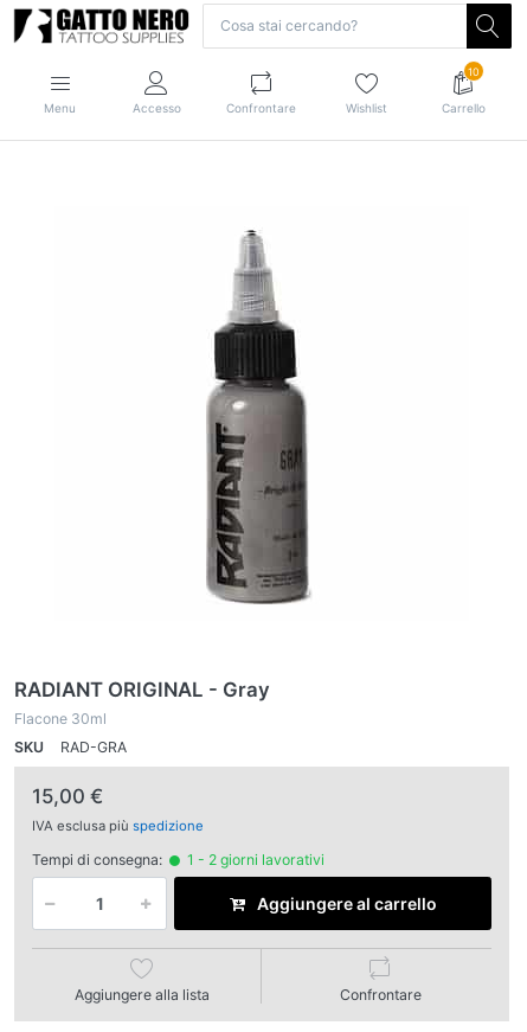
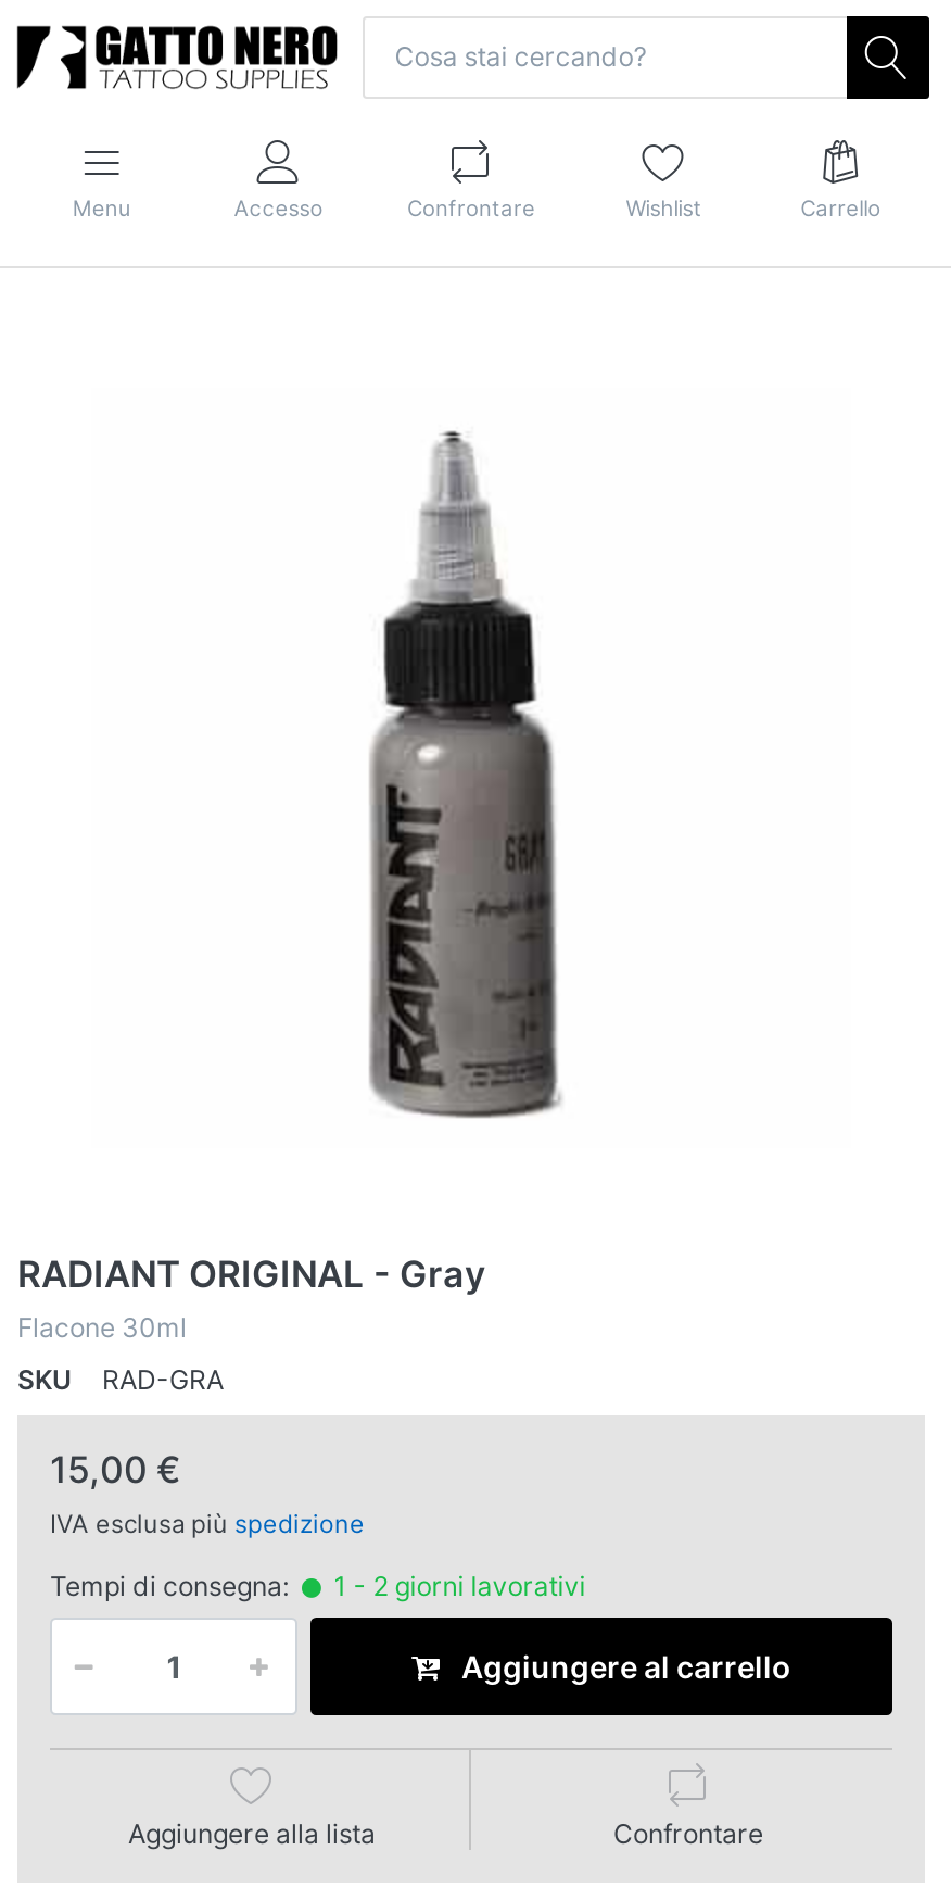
[467,66,479,79] 10 -> none

